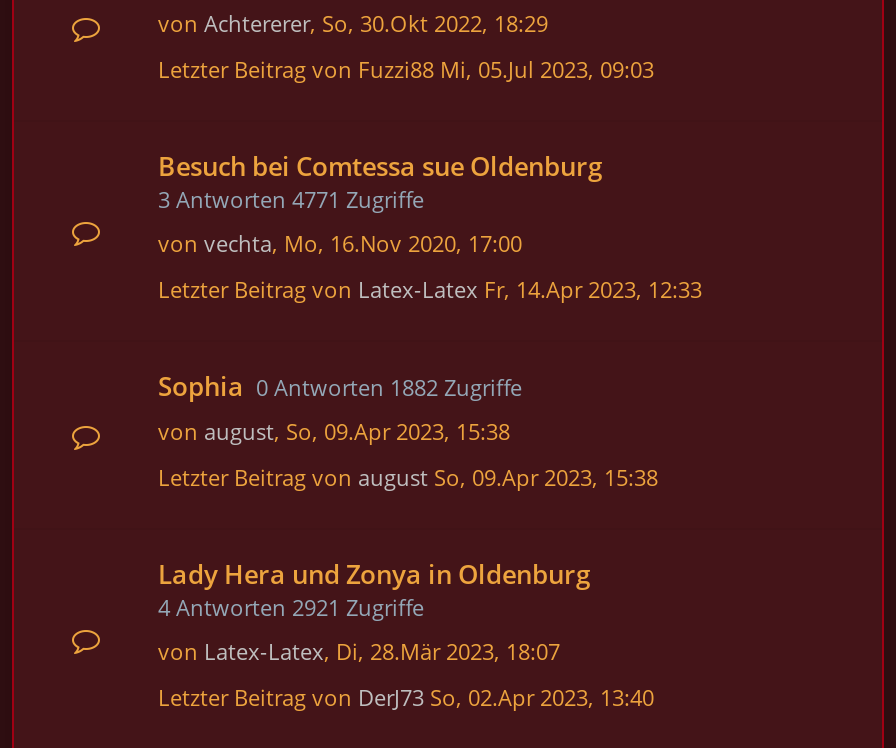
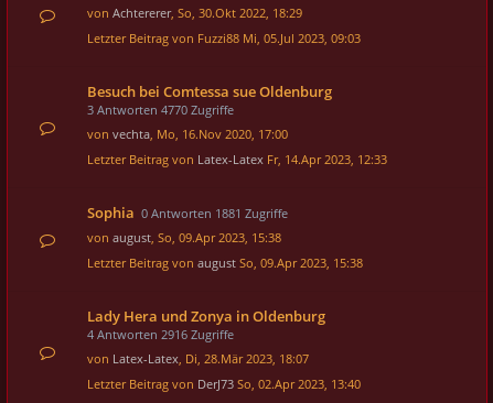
[158,184,424,214] 3 Antworten 4771 Zugriffe -> [87,101,234,118] 3 Antworten 4770 Zugriffe
[158,368,522,404] Sophia 0 Antworten 1882 Zugriffe -> [87,203,288,222] Sophia 0 Antworten 1881 Zugriffe
[158,592,424,622] 4 Antworten 2921 Zugriffe -> [87,326,234,342] 4 Antworten 2916 Zugriffe

